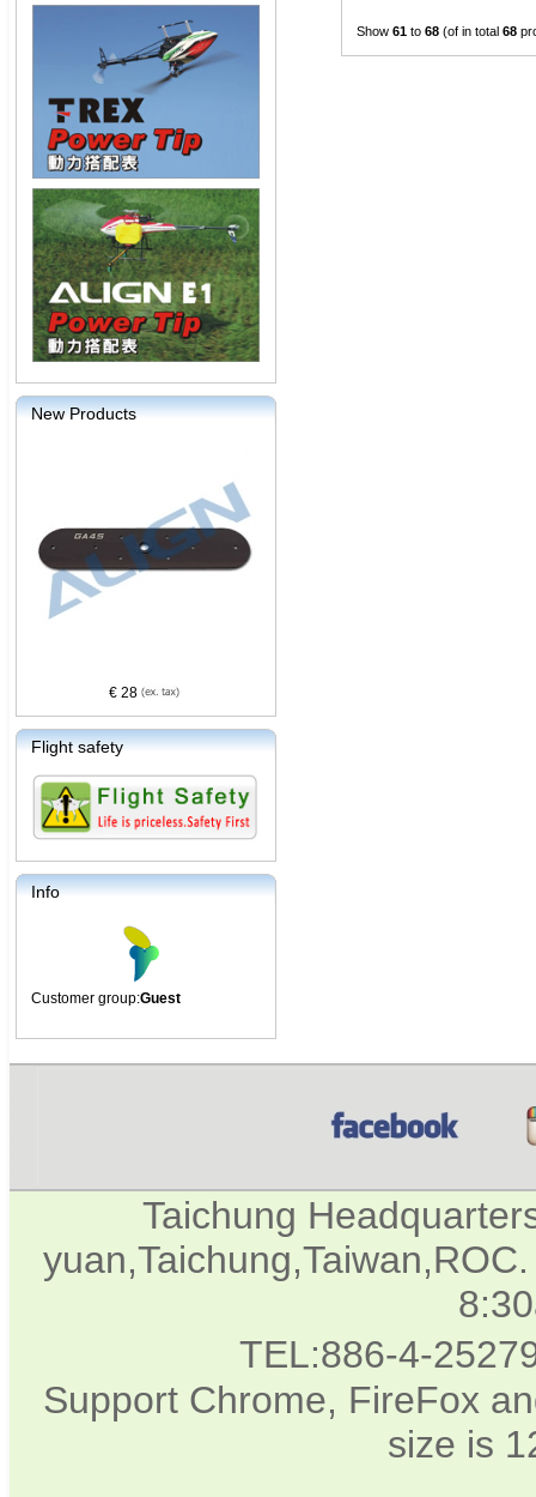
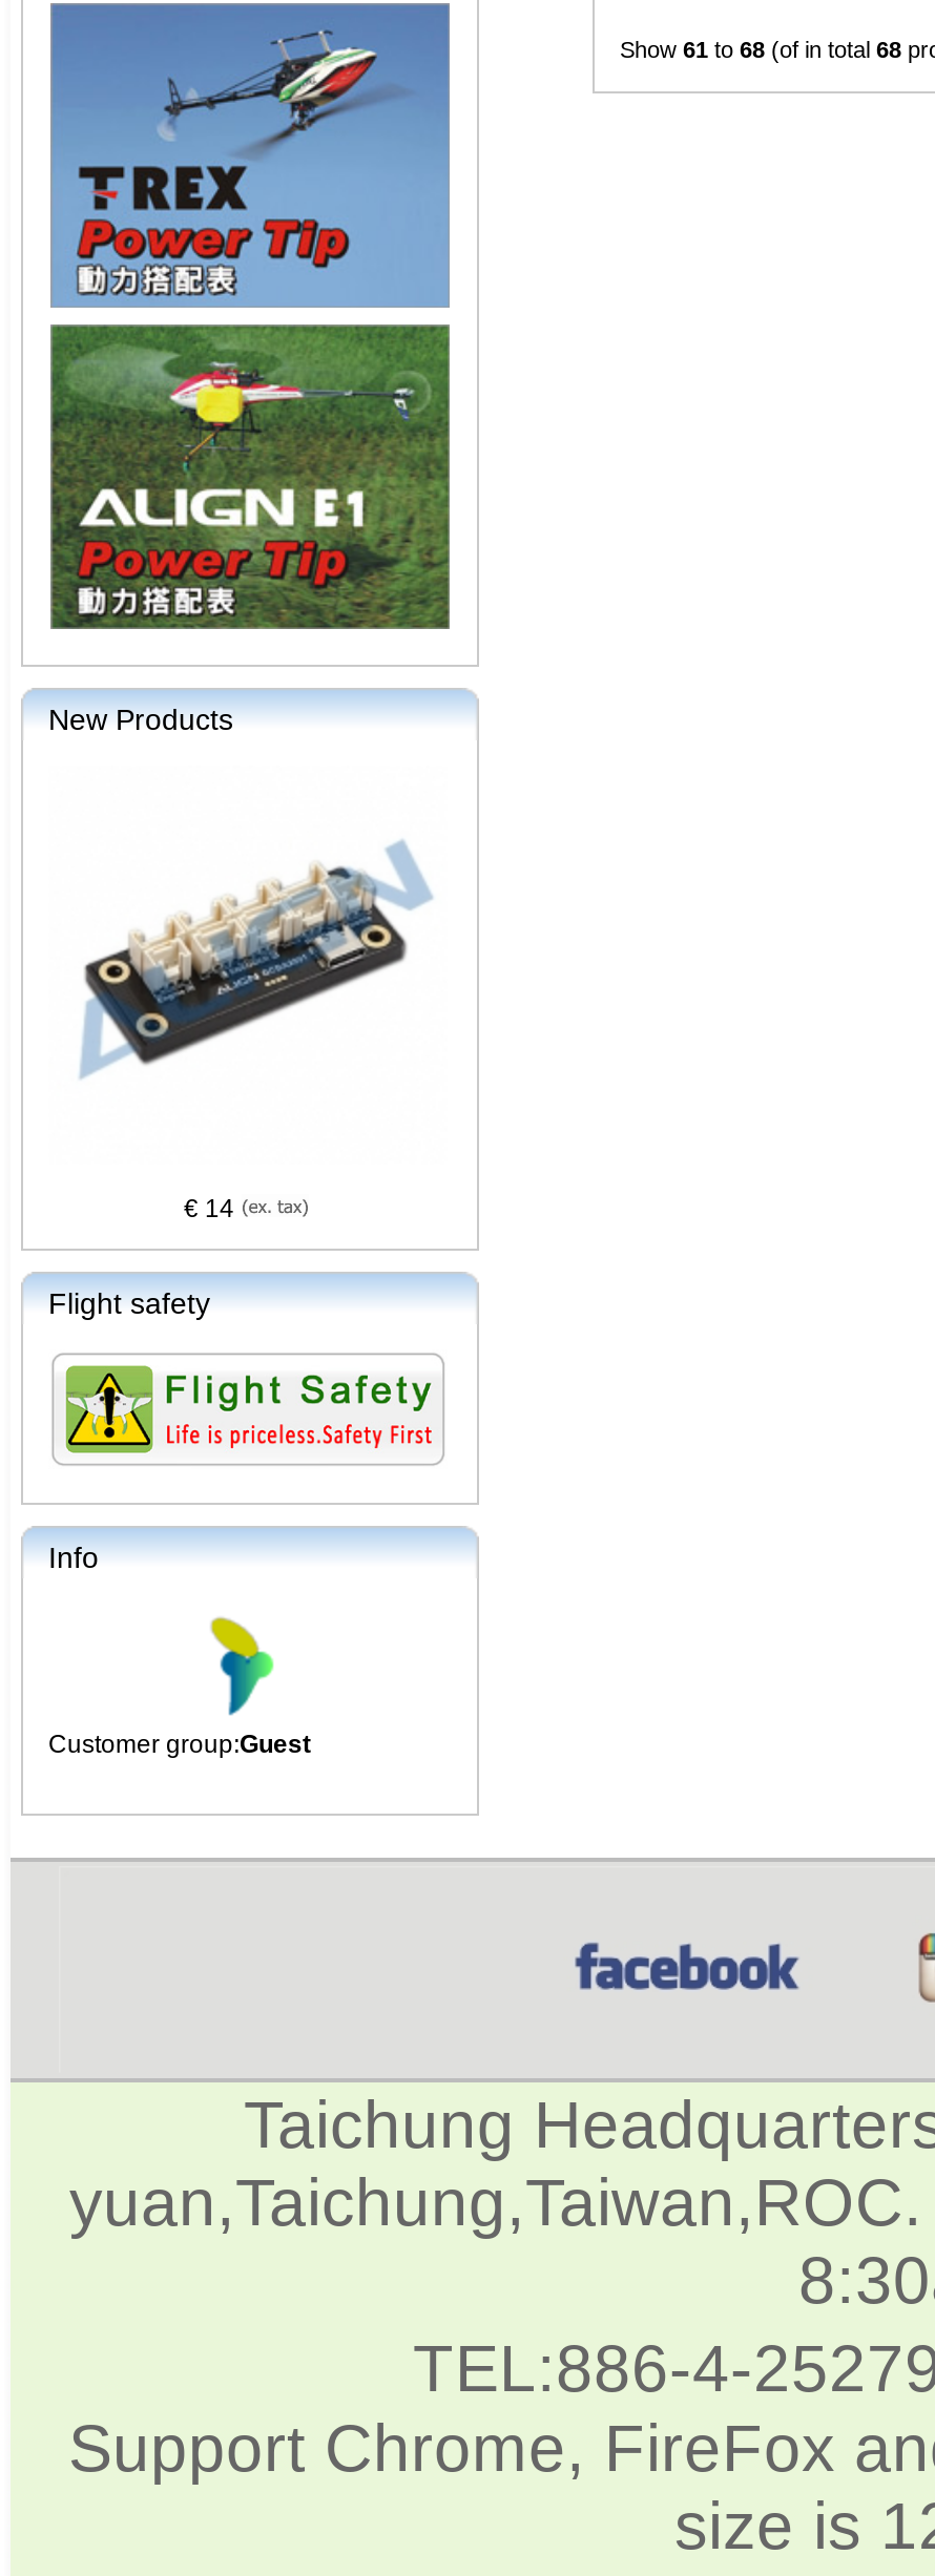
[37,496,252,610] [image] -> [61,862,435,1066] [image]
[108,684,141,701] € 28 -> [184,1194,241,1224] € 14

